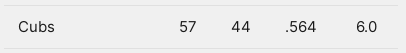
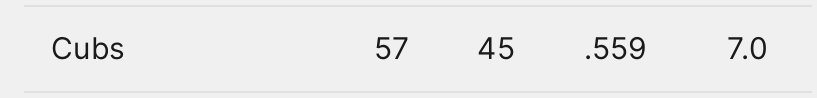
[230,16,250,35] 44 -> [477,28,515,66] 45
[284,16,316,35] .564 -> [584,28,646,66] .559
[355,16,376,35] 6.0 -> [727,28,767,66] 7.0

